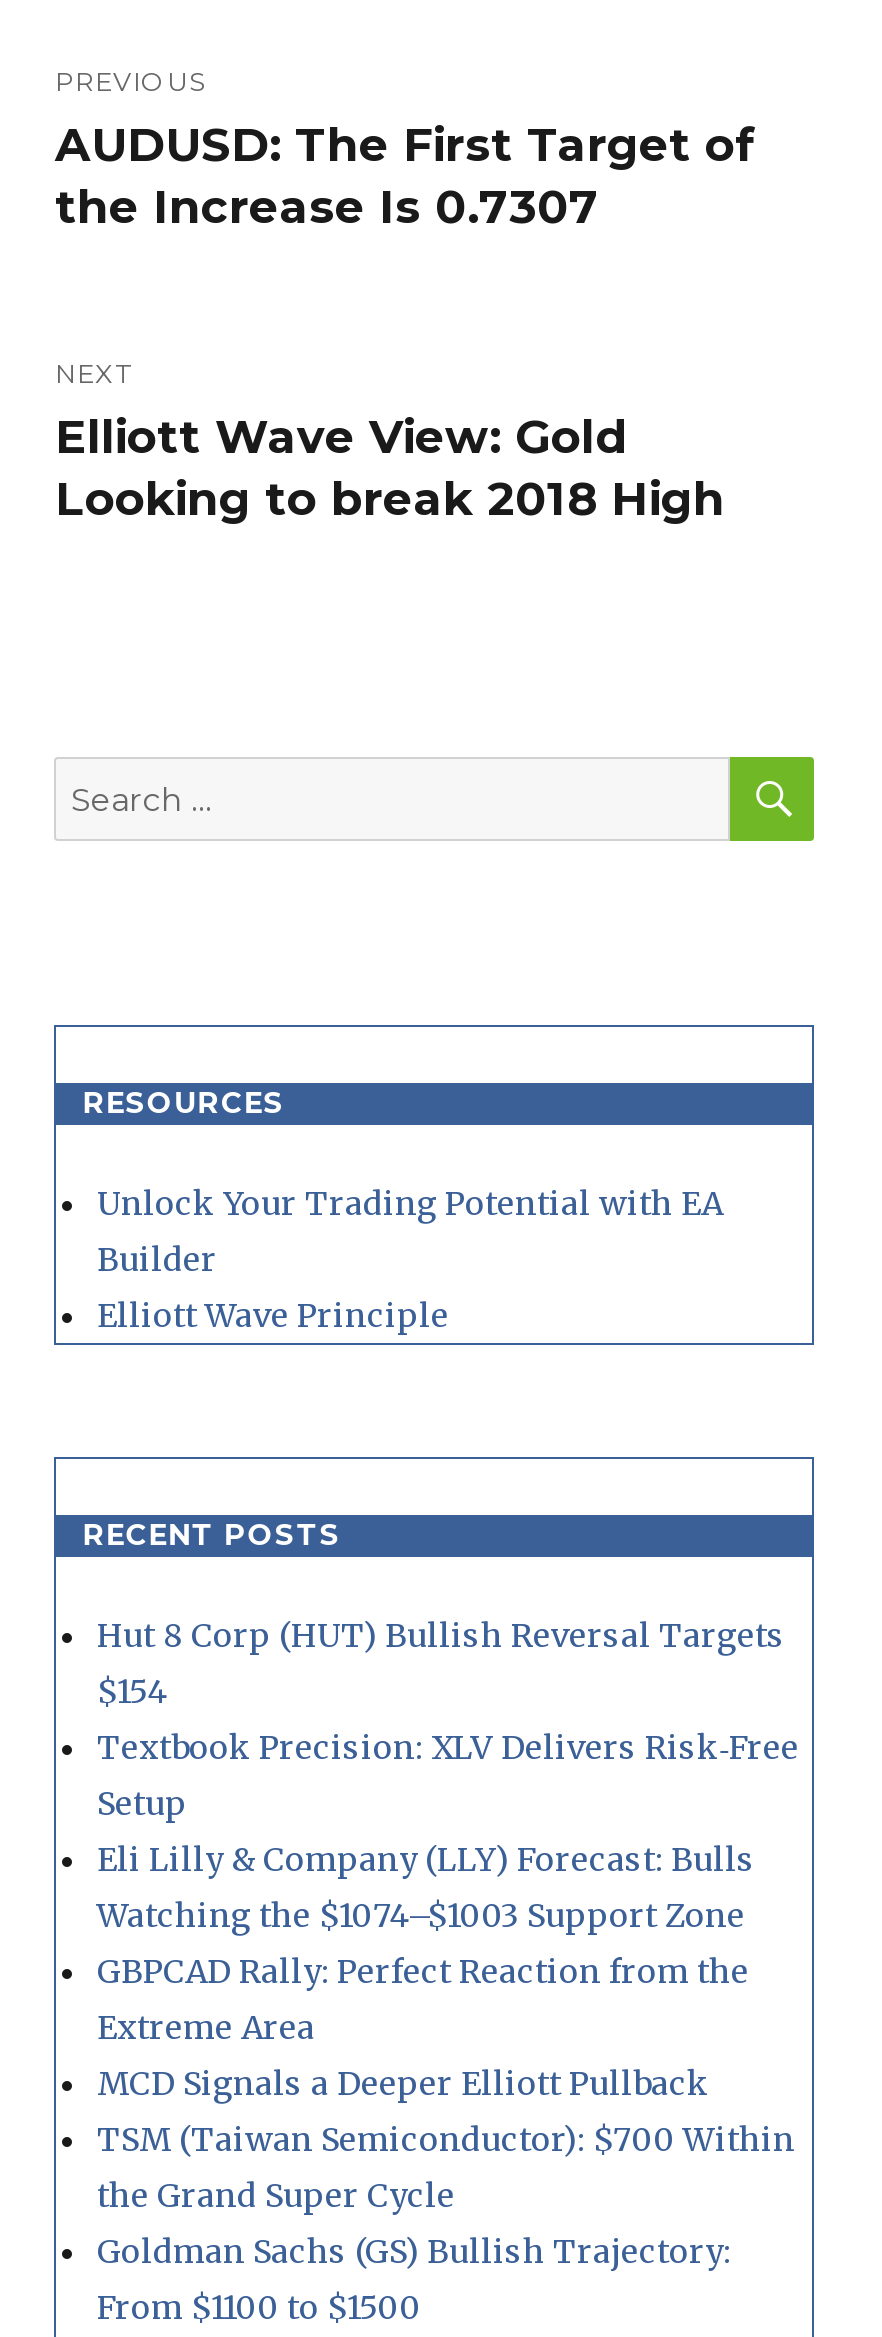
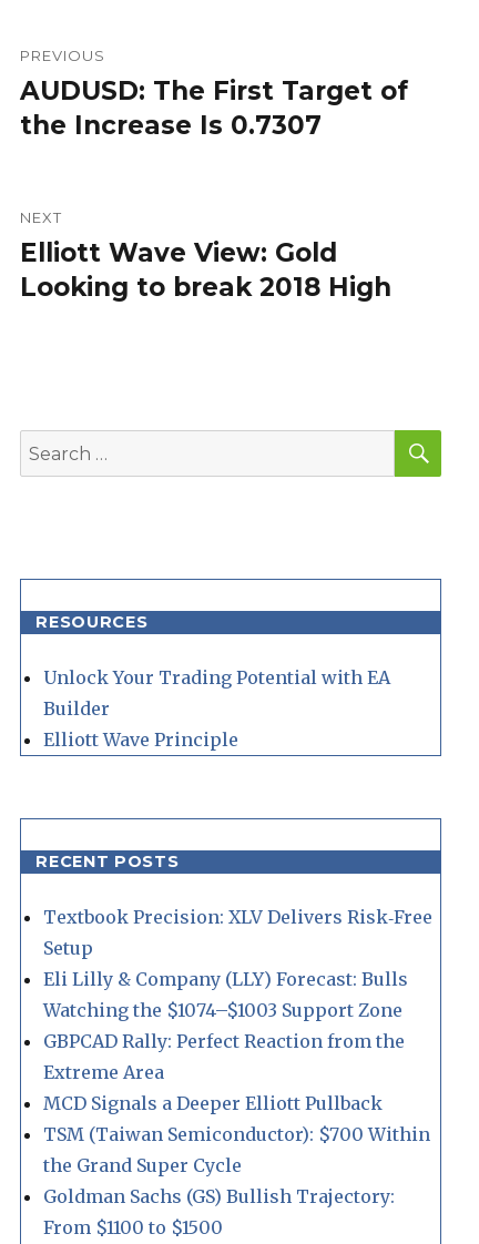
[97,1616,785,1712] Hut 8 Corp (HUT) Bullish Reversal Targets | $154 -> none

